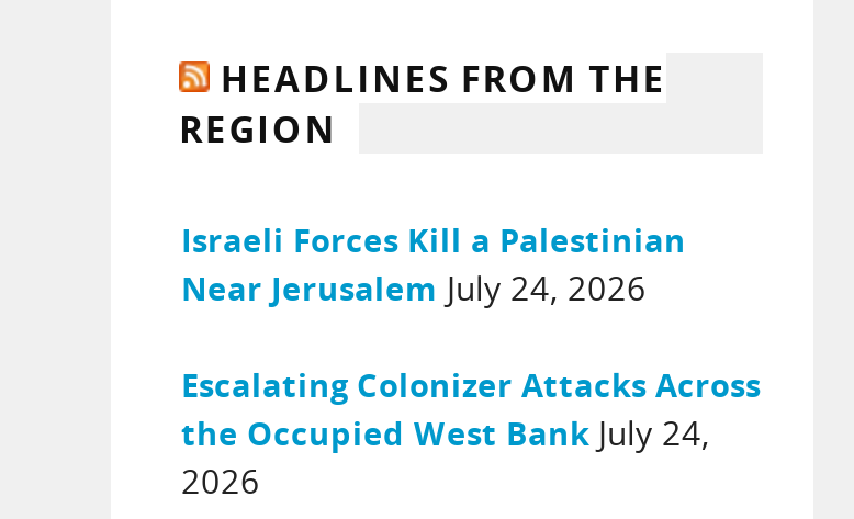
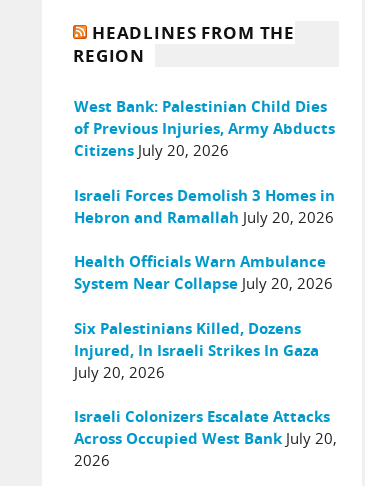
[181,219,761,455] Israeli Forces Kill a Palestinian | Near Jerusalem July 24, 2026 | Escalating Colonizer Attacks Across | the Occupied West Bank July 24, -> [74,97,337,448] West Bank: Palestinian Child Dies | of Previous Injuries, Army Abducts | Citizens July 20, 2026 | Israeli Forces Demolish 3 Homes in | Hebron and Ramallah July 20, 2026 | Health Officials Warn Ambulance | System Near Collapse July 20, 2026 | Six Palestinians Killed, Dozens | Injured, In Israeli Strikes In Gaza | July 20, 2026 | Israeli Colonizers Escalate Attacks | Across Occupied West Bank July 20,

